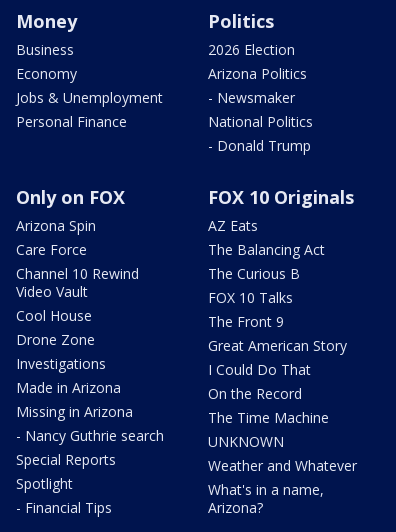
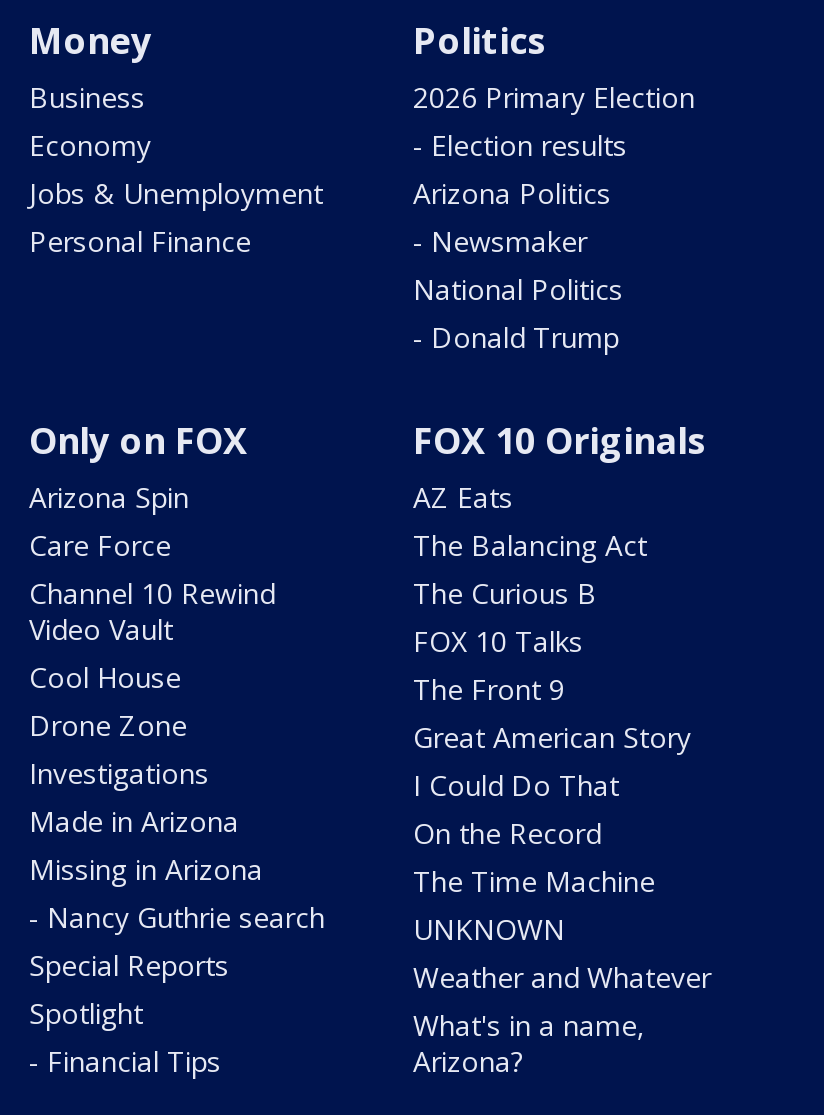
[208,40,295,59] 2026 Election -> [413,78,695,164] 2026 Primary Election | - Election results

